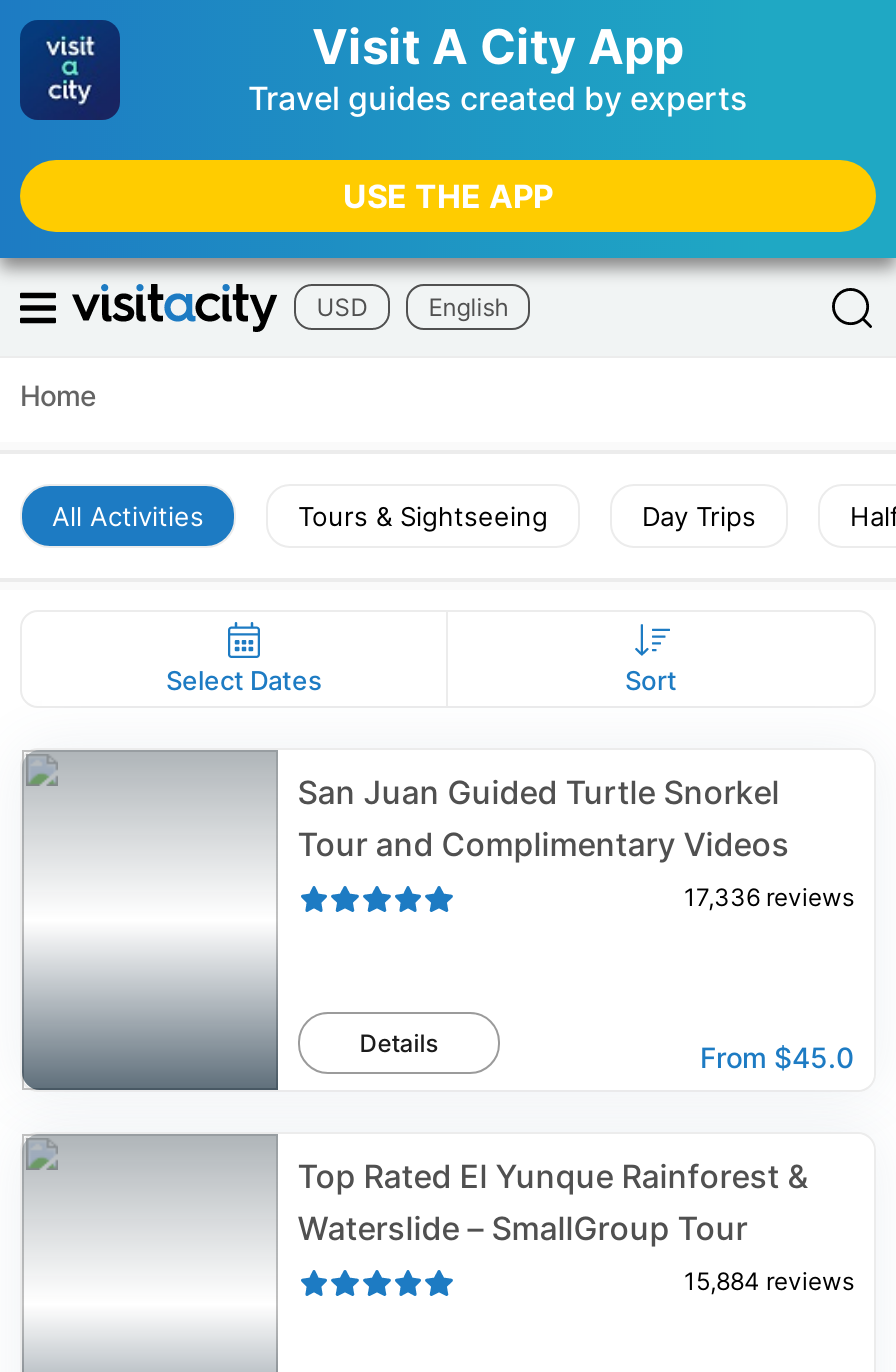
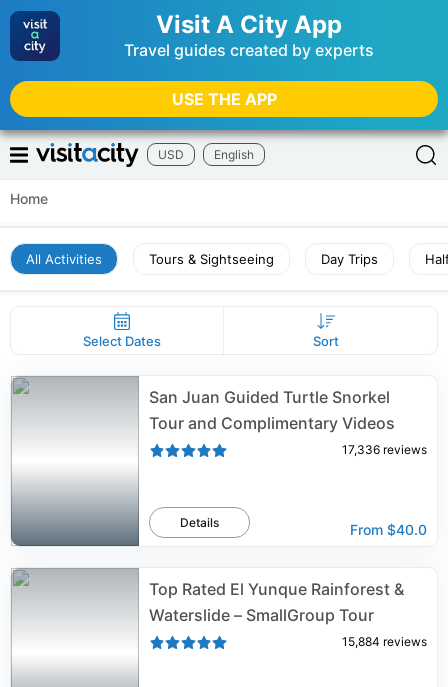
[700,1040,854,1074] From $45.0 -> [350,521,427,538] From $40.0

